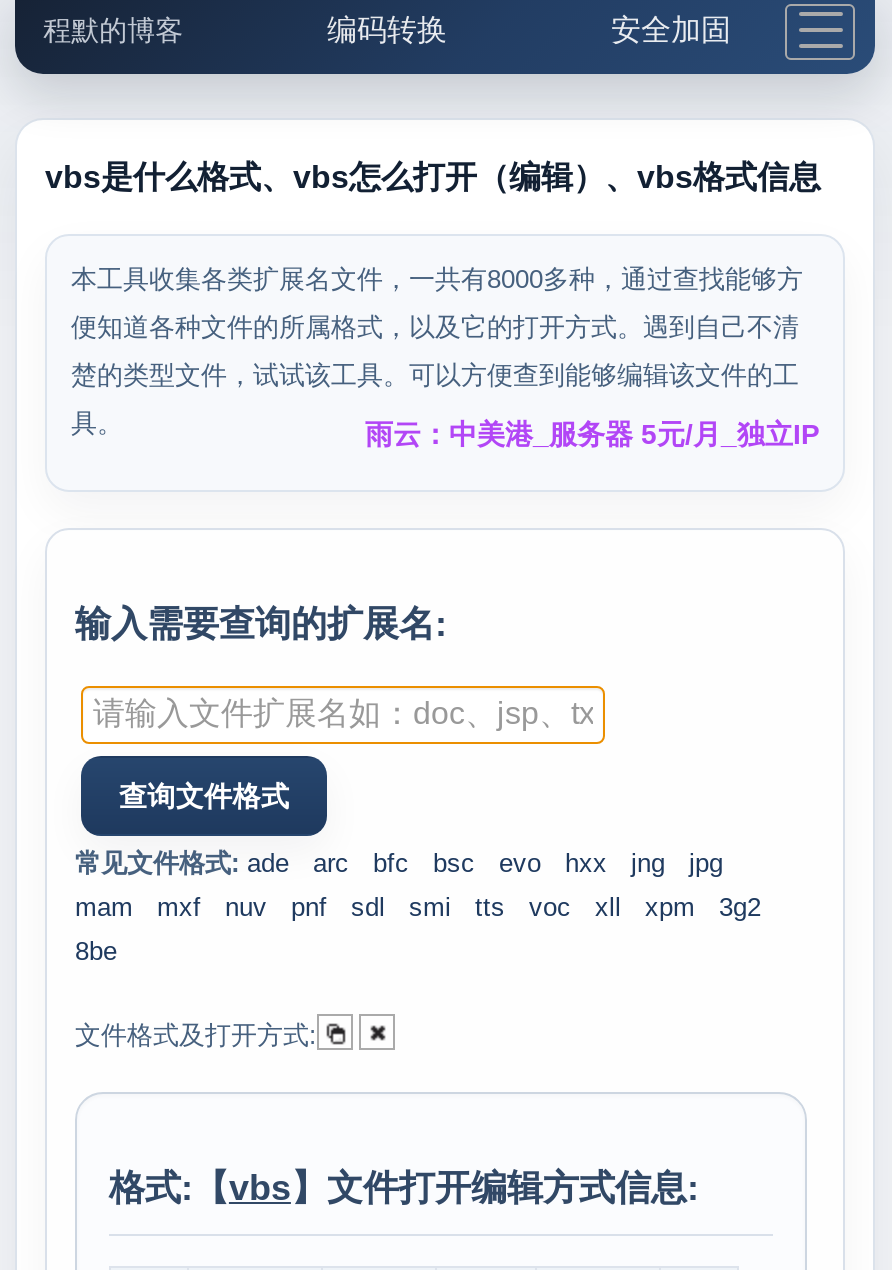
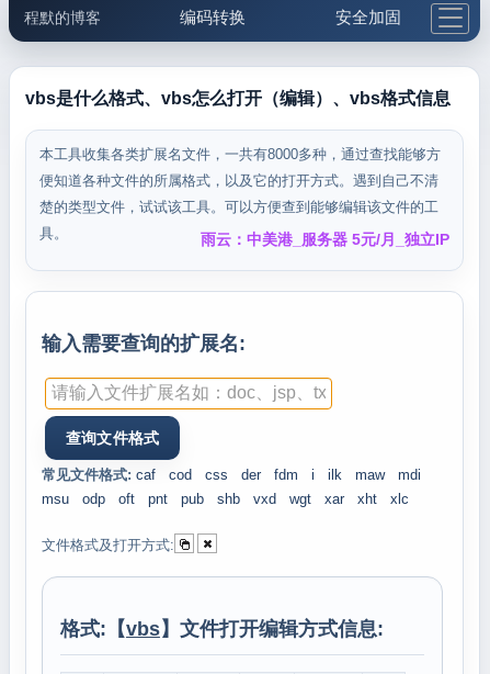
[75,848,761,966] 常见文件格式: ade | arc | bfc | bsc | evo | hxx | jng | jpg | mam | mxf | nuv | pnf | sdl | smi | tts | voc | xll | xpm | 3g2 | 8be -> [42,467,421,507] 常见文件格式: caf | cod | css | der | fdm | i | ilk | maw | mdi | msu | odp | oft | pnt | pub | shb | vxd | wgt | xar | xht | xlc

